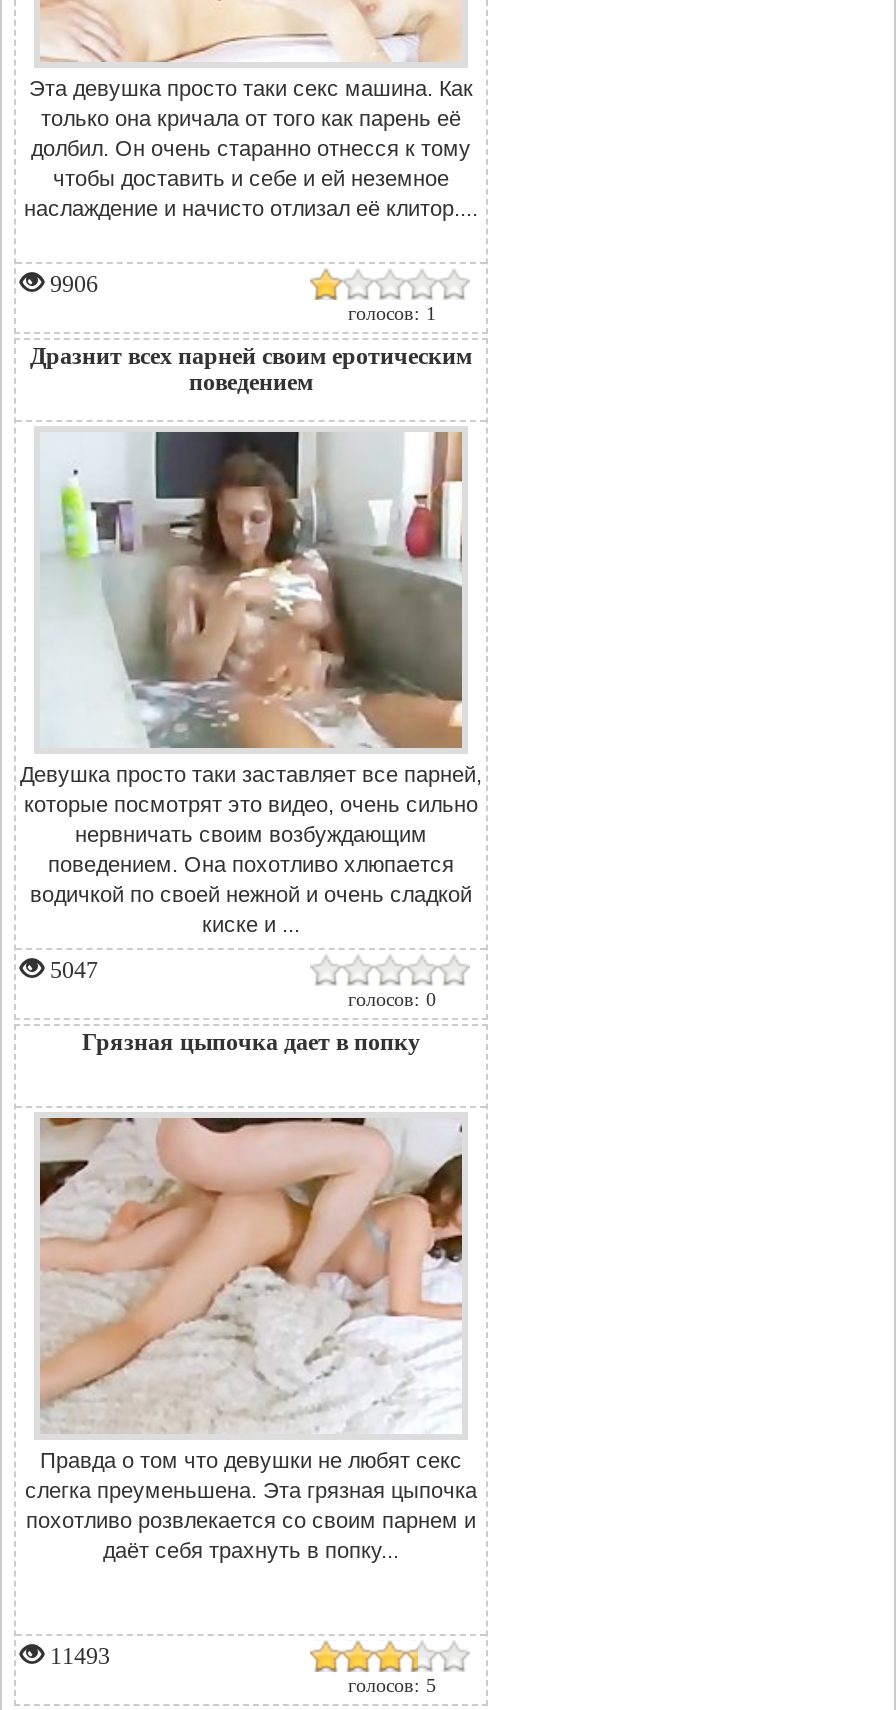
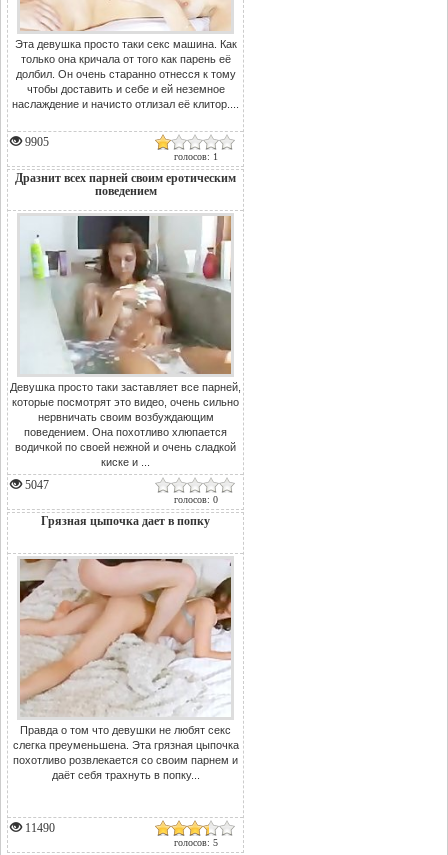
[44,270,98,298] 9906 -> [22,135,49,149] 9905
[44,1642,110,1670] 11493 -> [22,821,55,835] 11490

